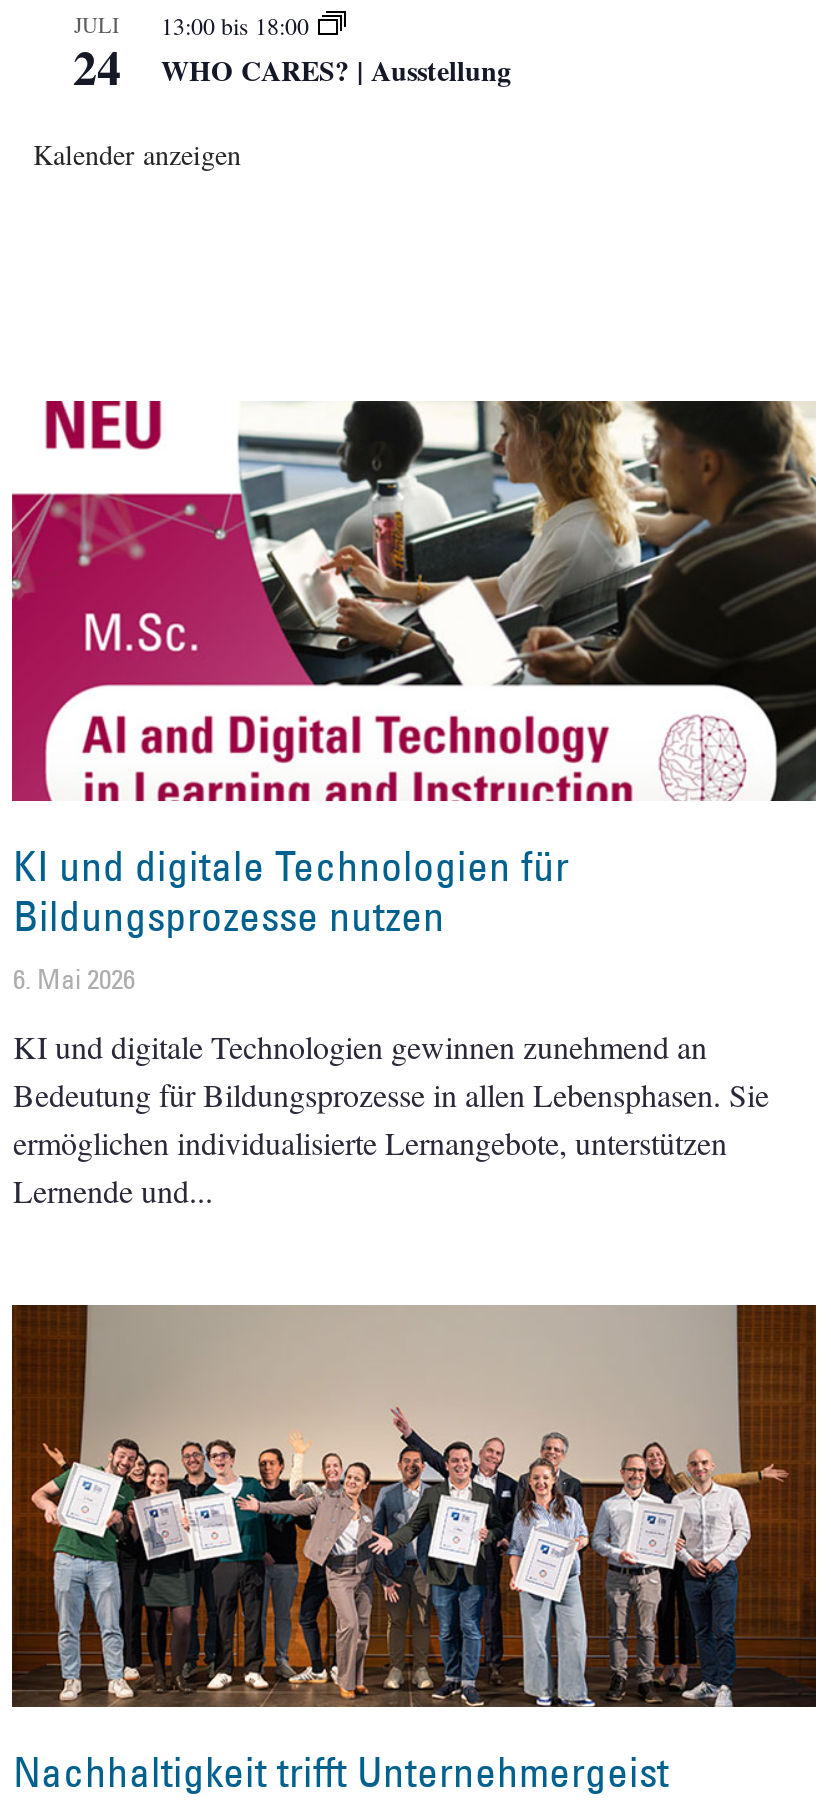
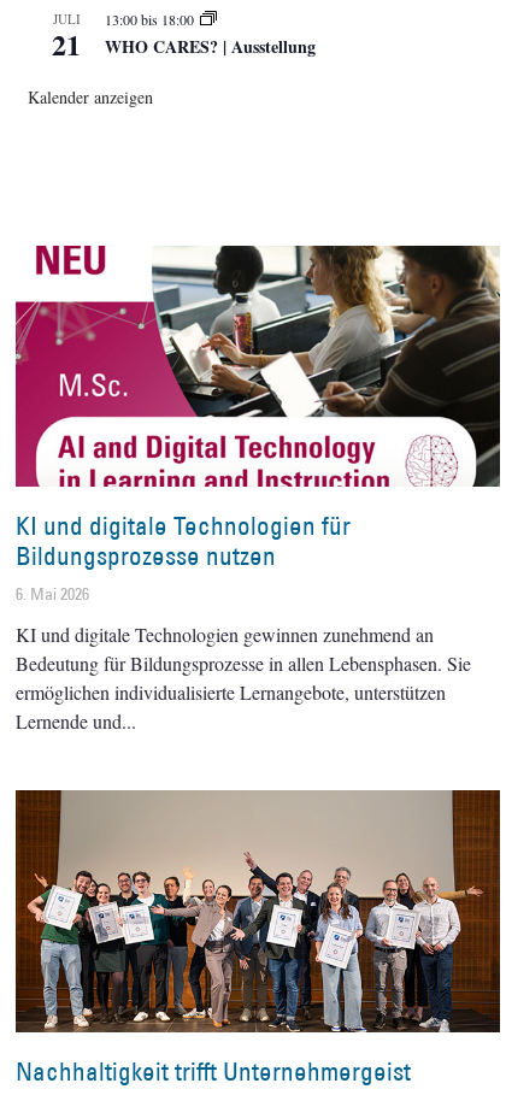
[73,31,121,101] 24 -> [52,23,81,65] 21

